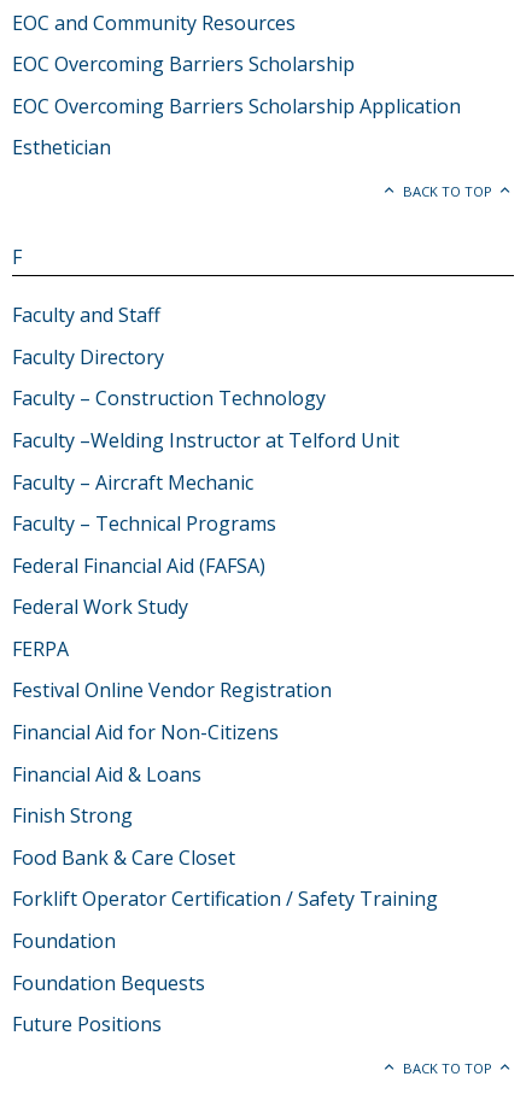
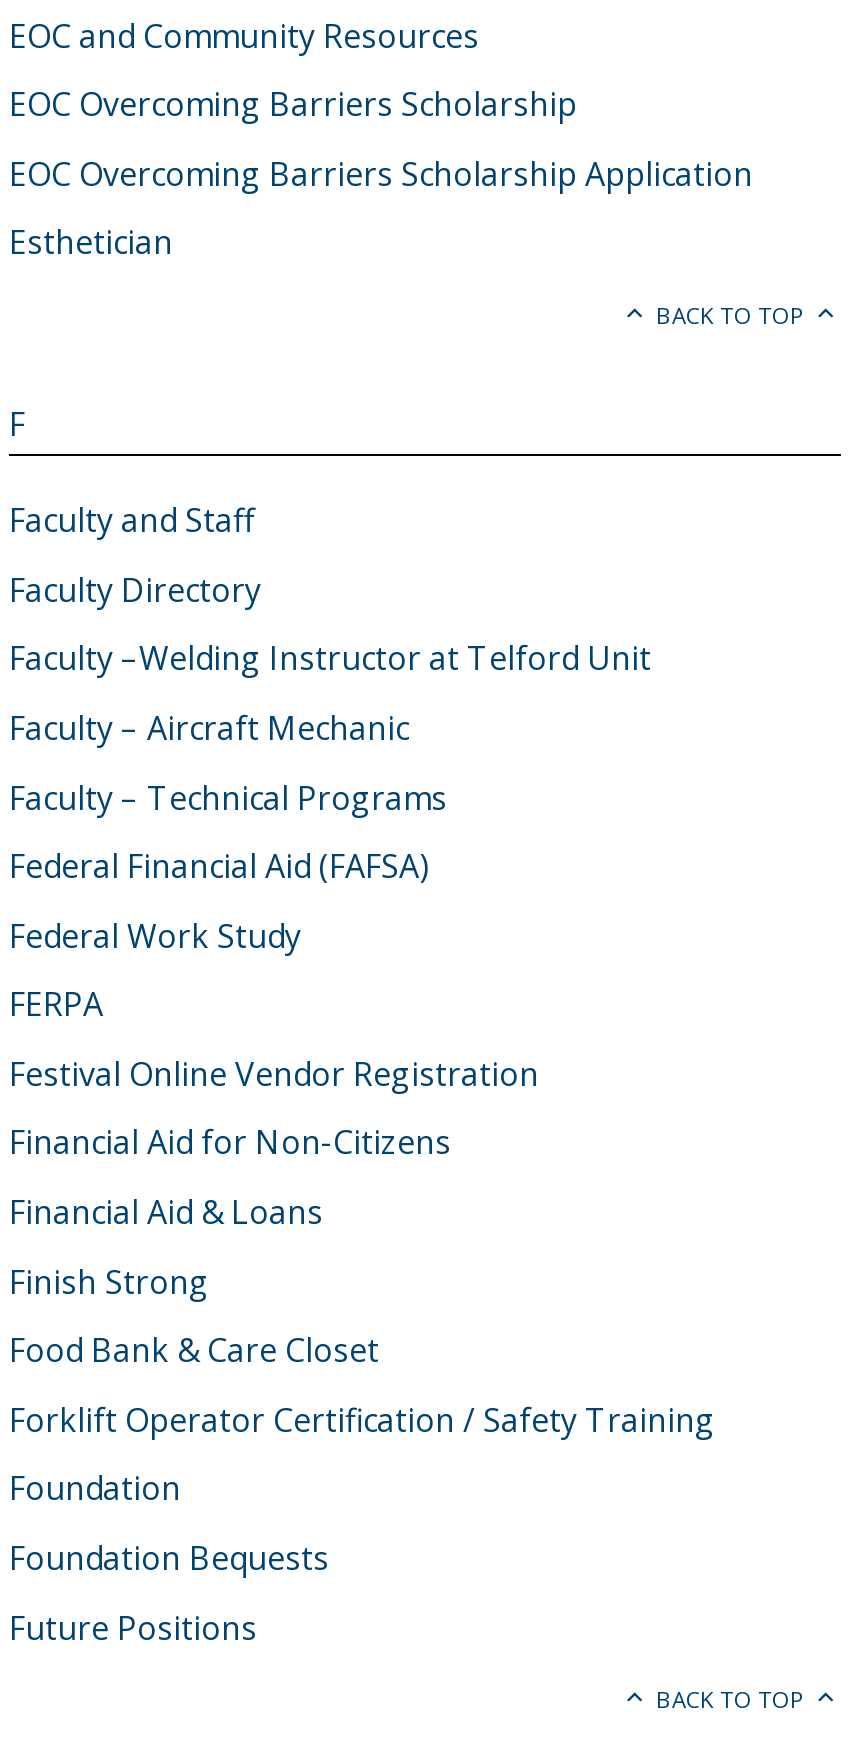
[12,385,326,412] Faculty – Construction Technology -> none

